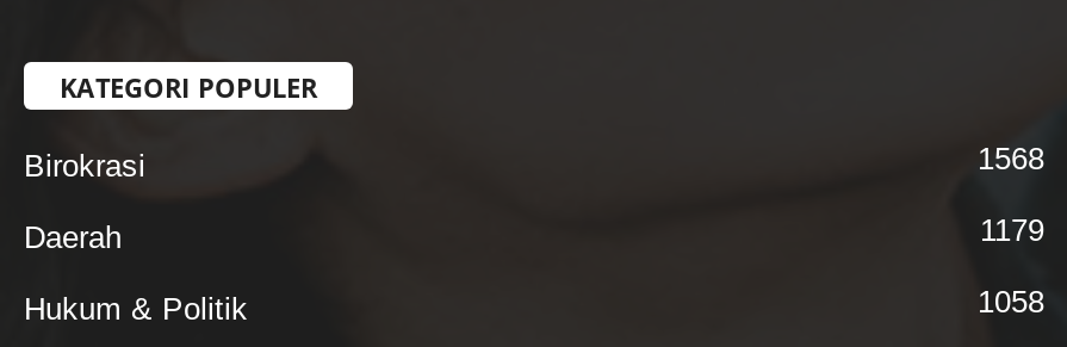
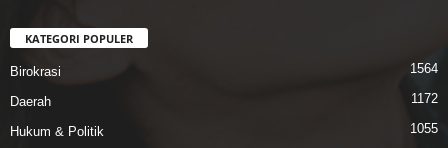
[978,141,1044,177] 1568 -> [410,61,438,76] 1564
[980,213,1044,249] 1179 -> [411,91,438,106] 1172
[978,285,1044,320] 1058 -> [410,121,438,136] 1055

